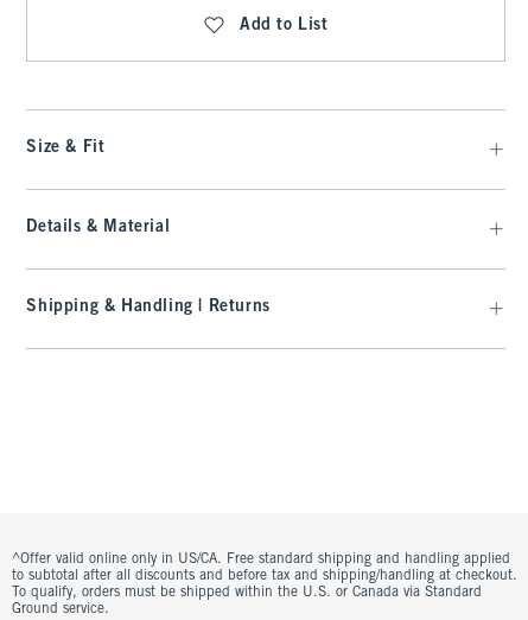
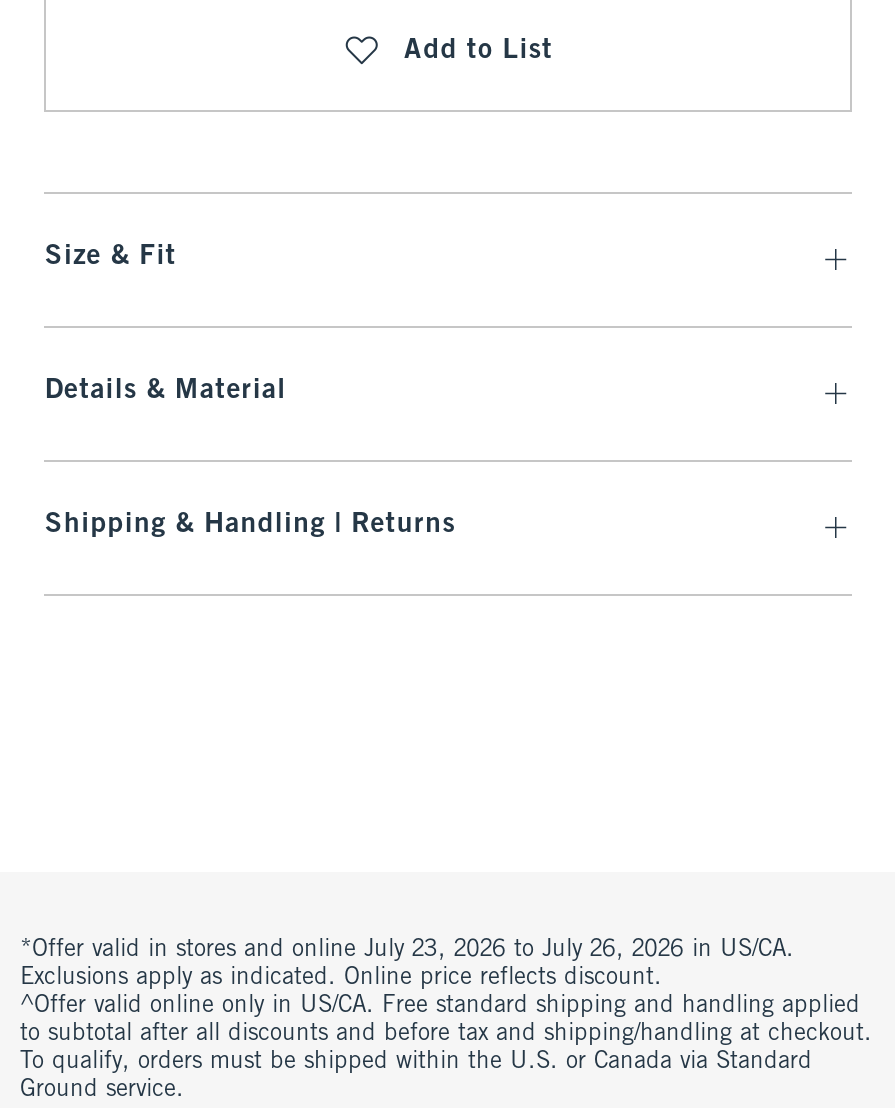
none -> [20,938,794,990] *Offer valid in stores and online July 23, 2026 to July 26, 2026 in US/CA. | Exclusions apply as indicated. Online price reflects discount.

